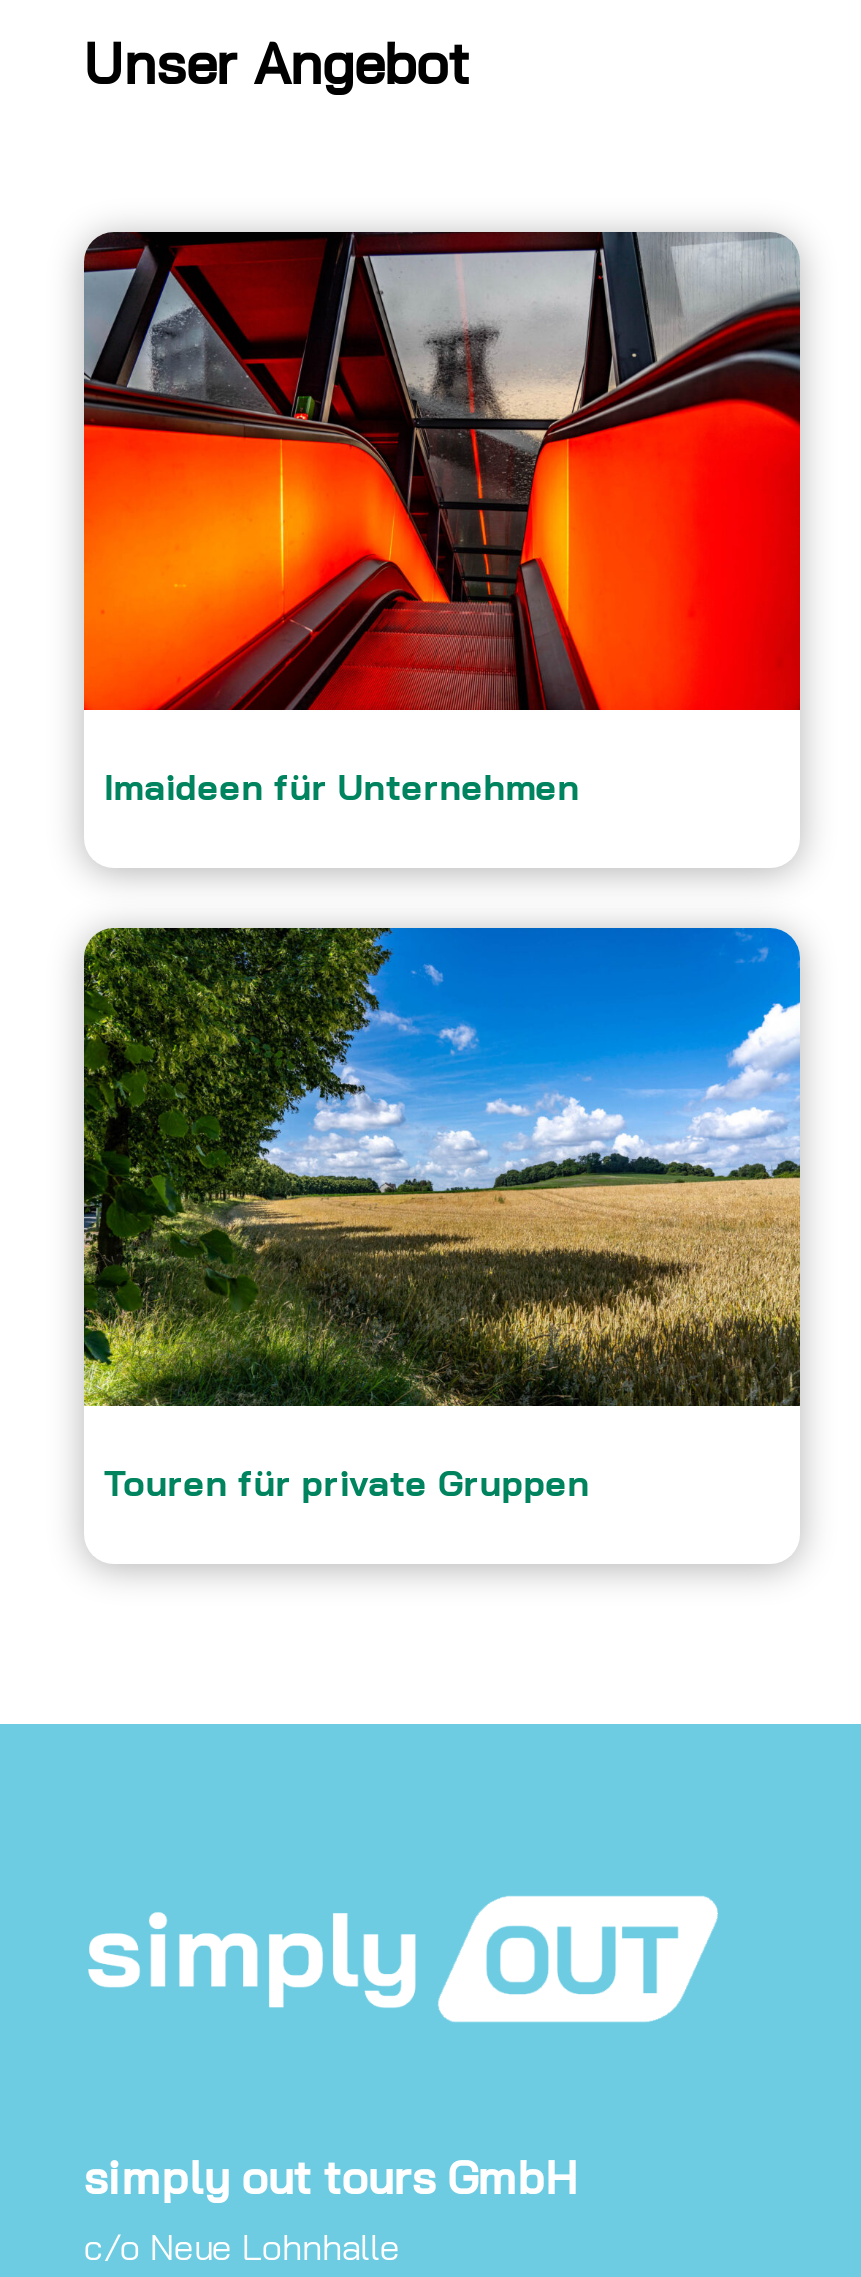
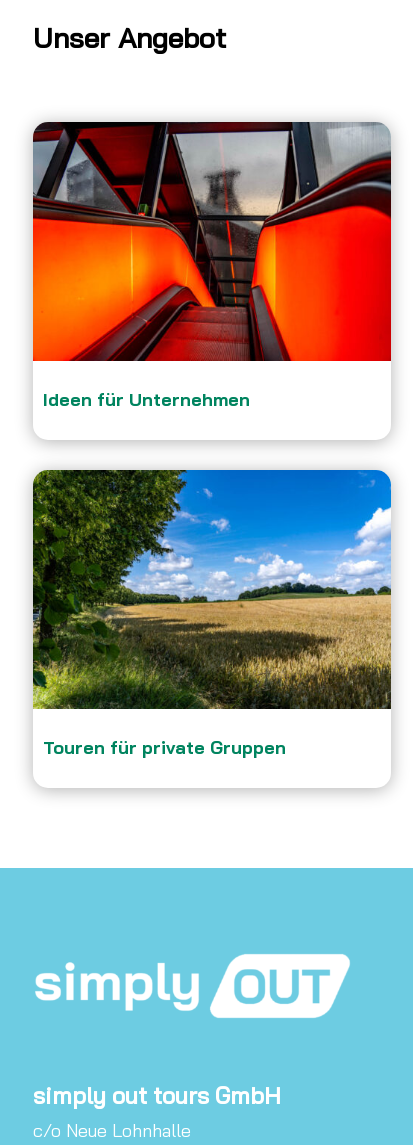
[104,764,580,810] Imaideen für Unternehmen -> [43,388,250,411] Ideen für Unternehmen

